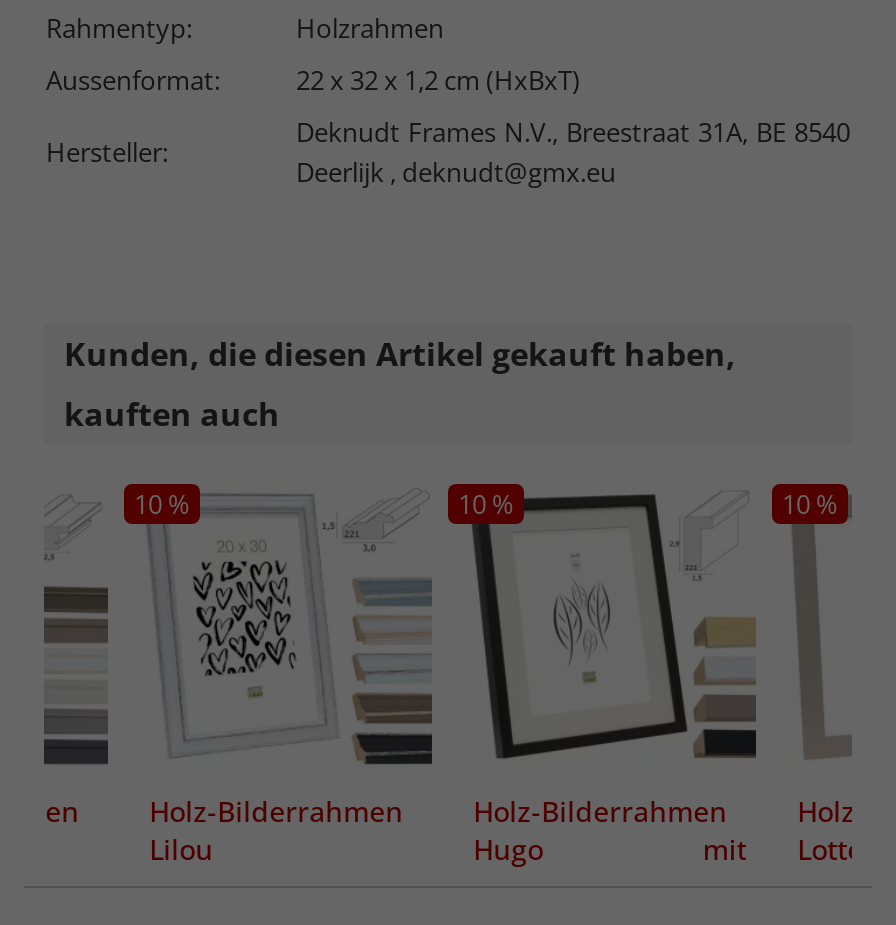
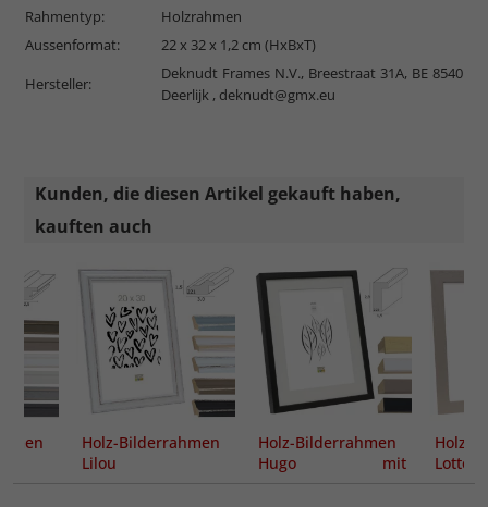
[134,486,190,522] 10 % -> none
[458,486,514,522] 10 % -> none
[782,486,838,522] 10 % -> none

